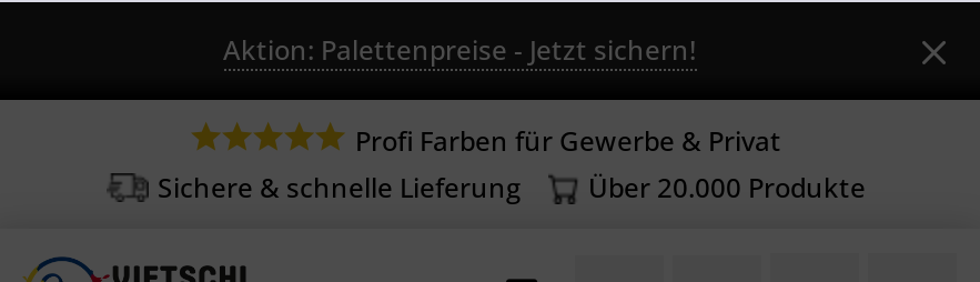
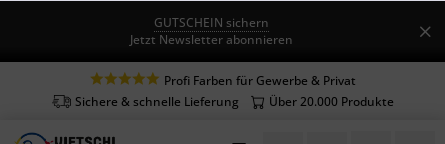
[223,31,696,69] Aktion: Palettenpreise - Jetzt sichern! -> [129,14,292,48] GUTSCHEIN sichern | Jetzt Newsletter abonnieren

